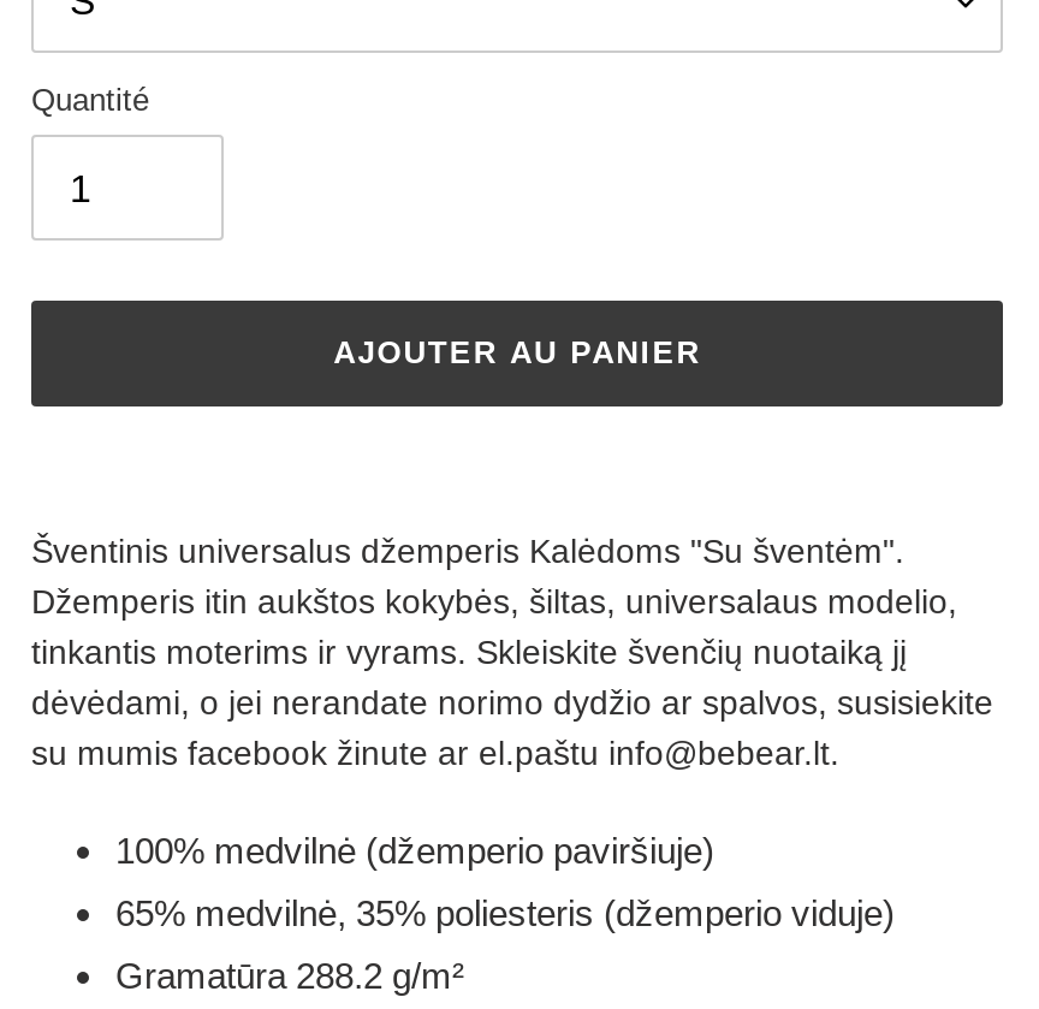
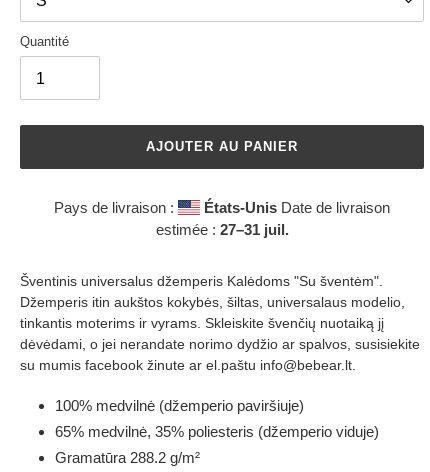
none -> [54,199,390,238] Pays de livraison : | États-Unis Date de livraison | estimée : 27–31 juil.

